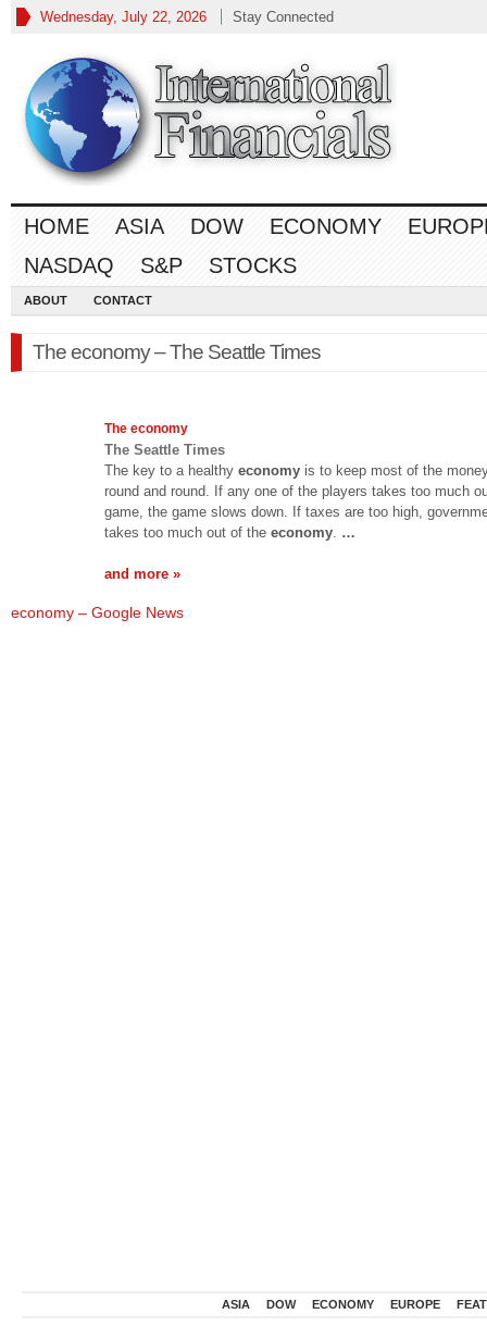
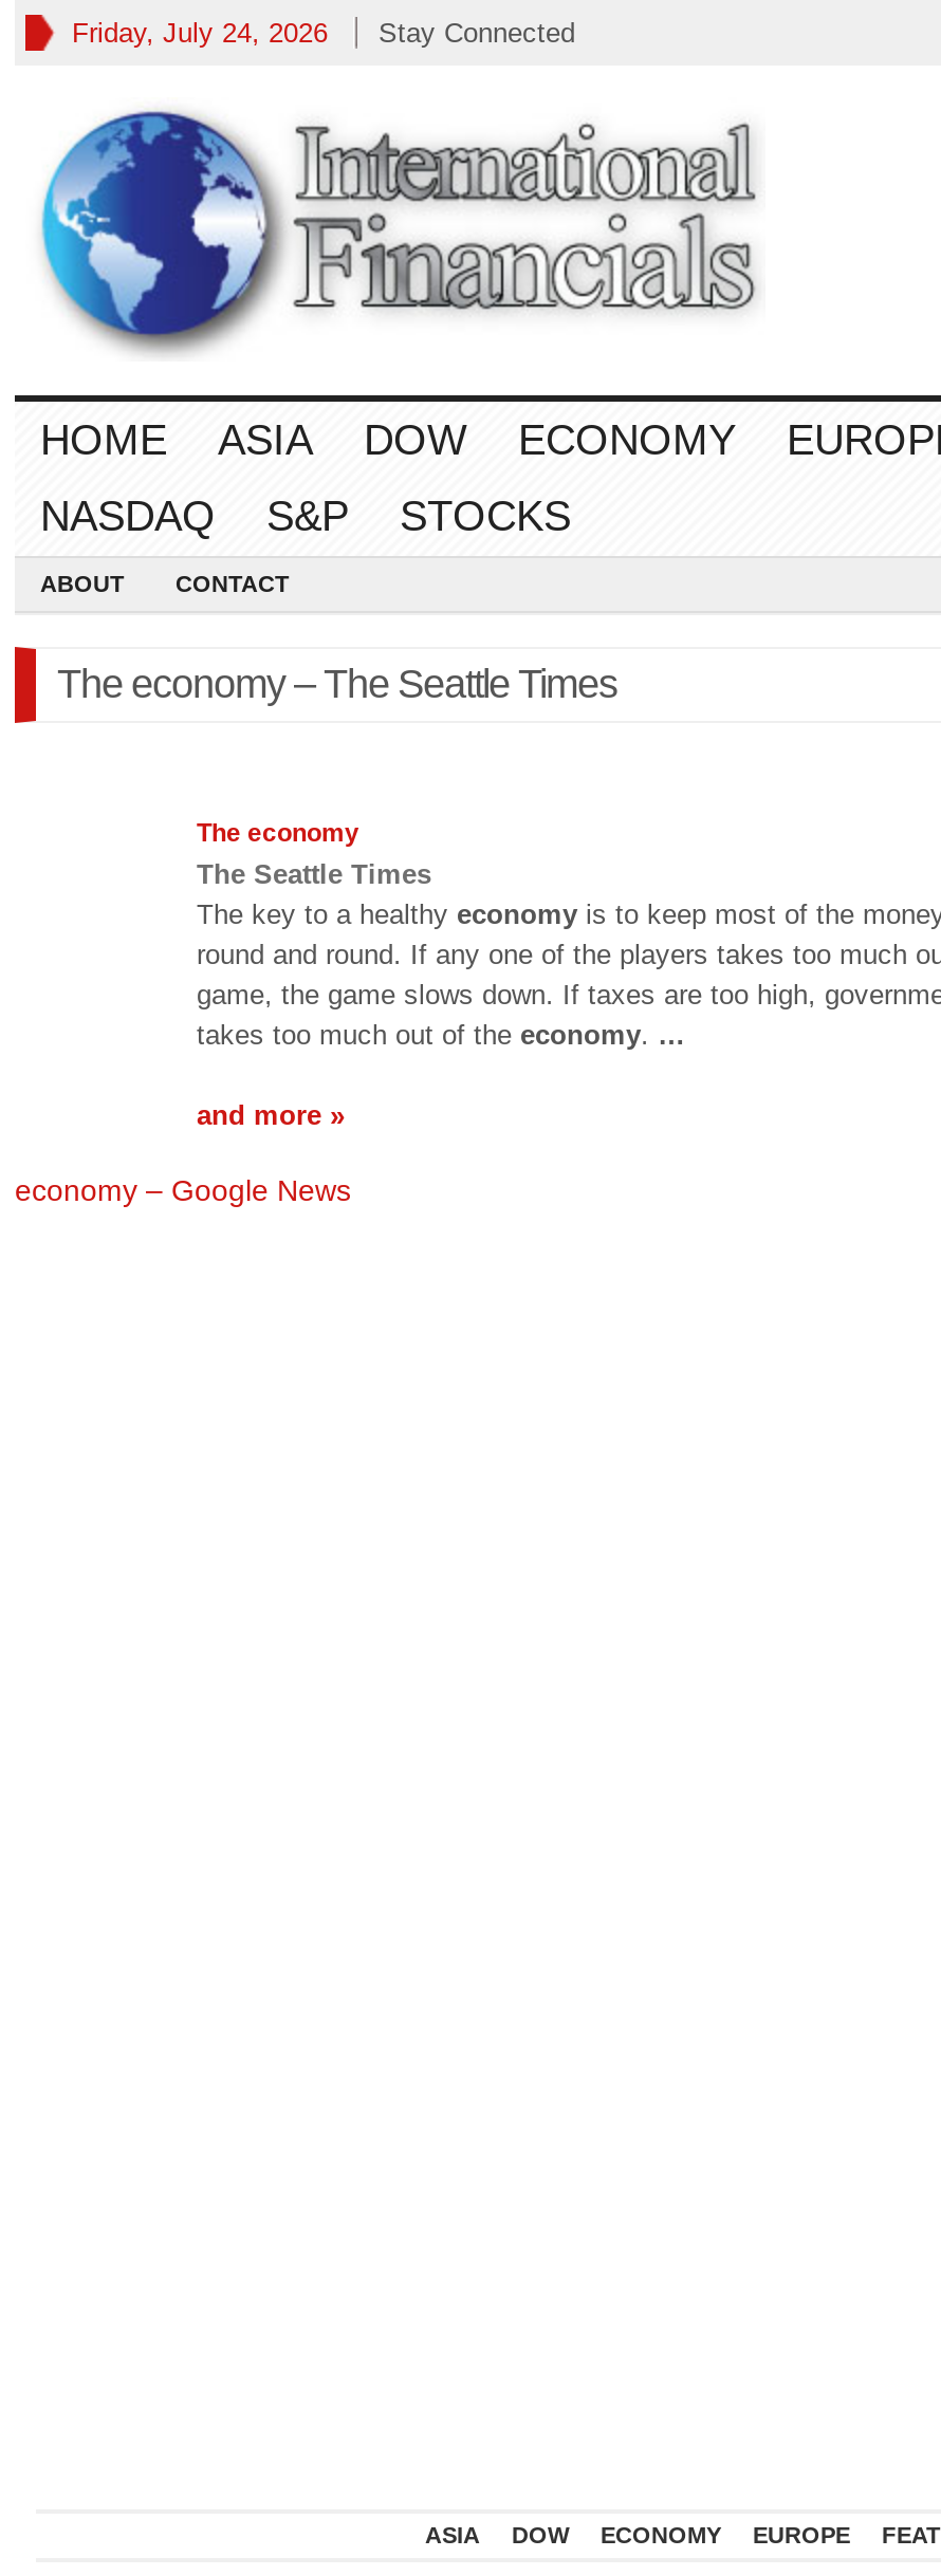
[40,9,207,25] Wednesday, July 22, 2026 -> [72,17,328,49] Friday, July 24, 2026

